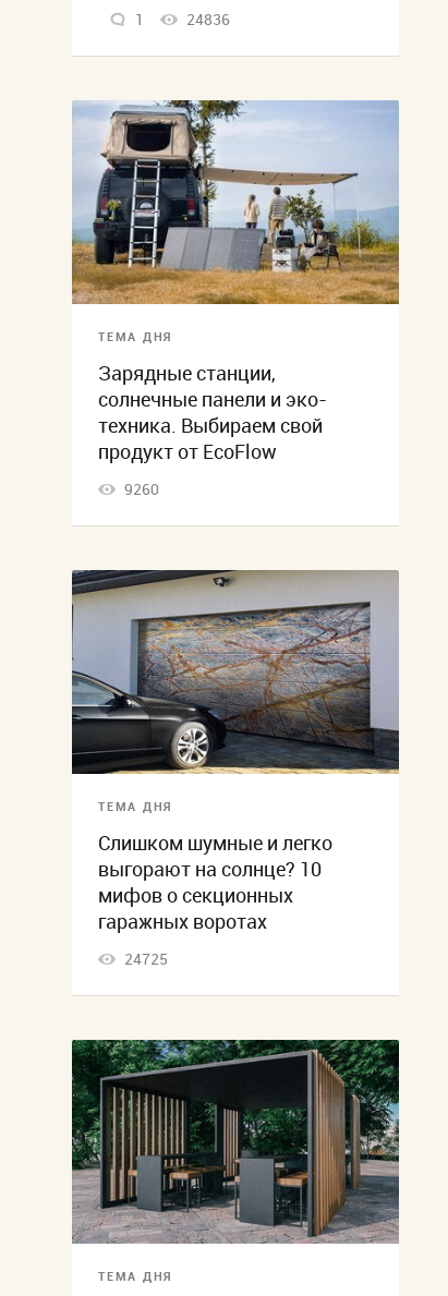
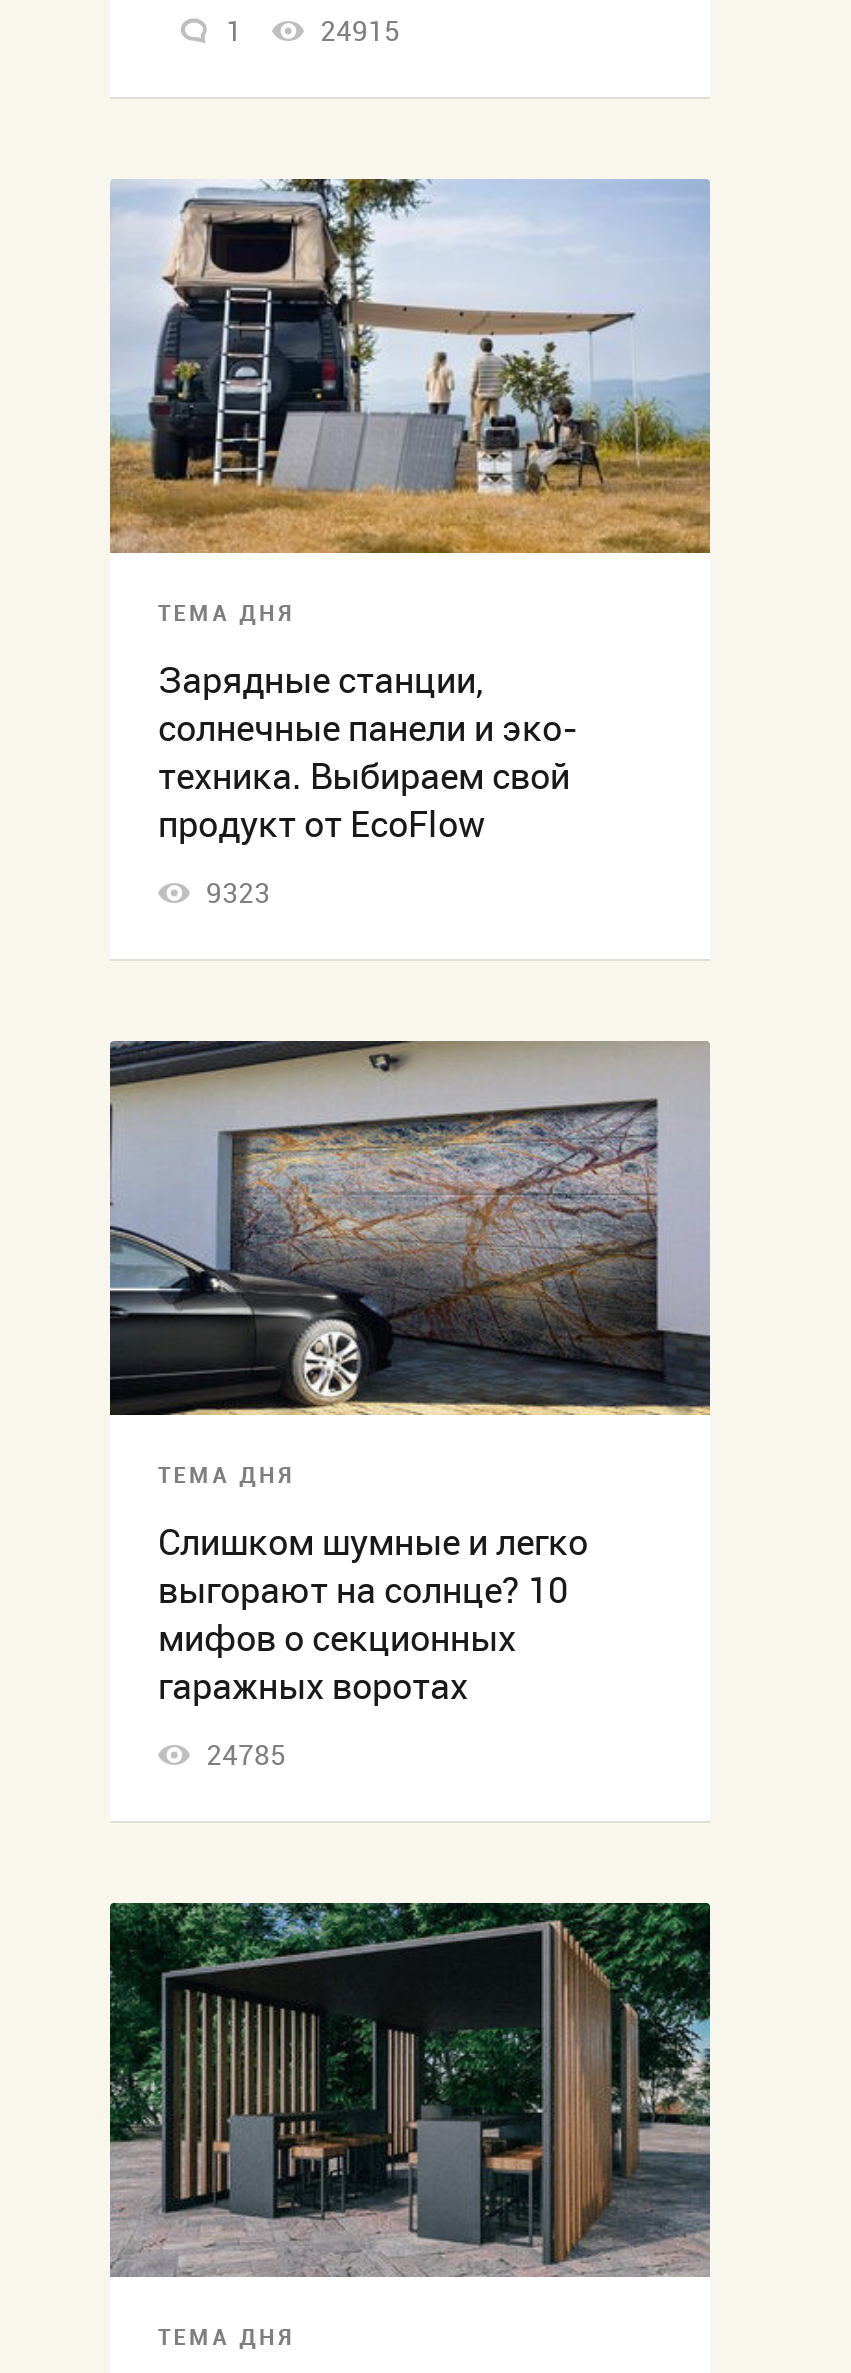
[186,11,230,28] 24836 -> [320,15,400,47] 24915
[124,481,159,498] 9260 -> [206,877,270,909] 9323
[124,950,168,968] 24725 -> [206,1739,286,1771] 24785

